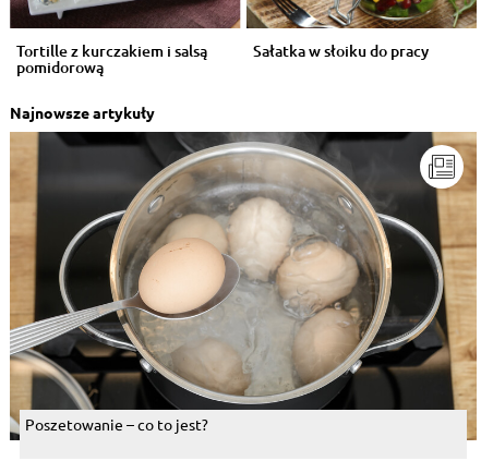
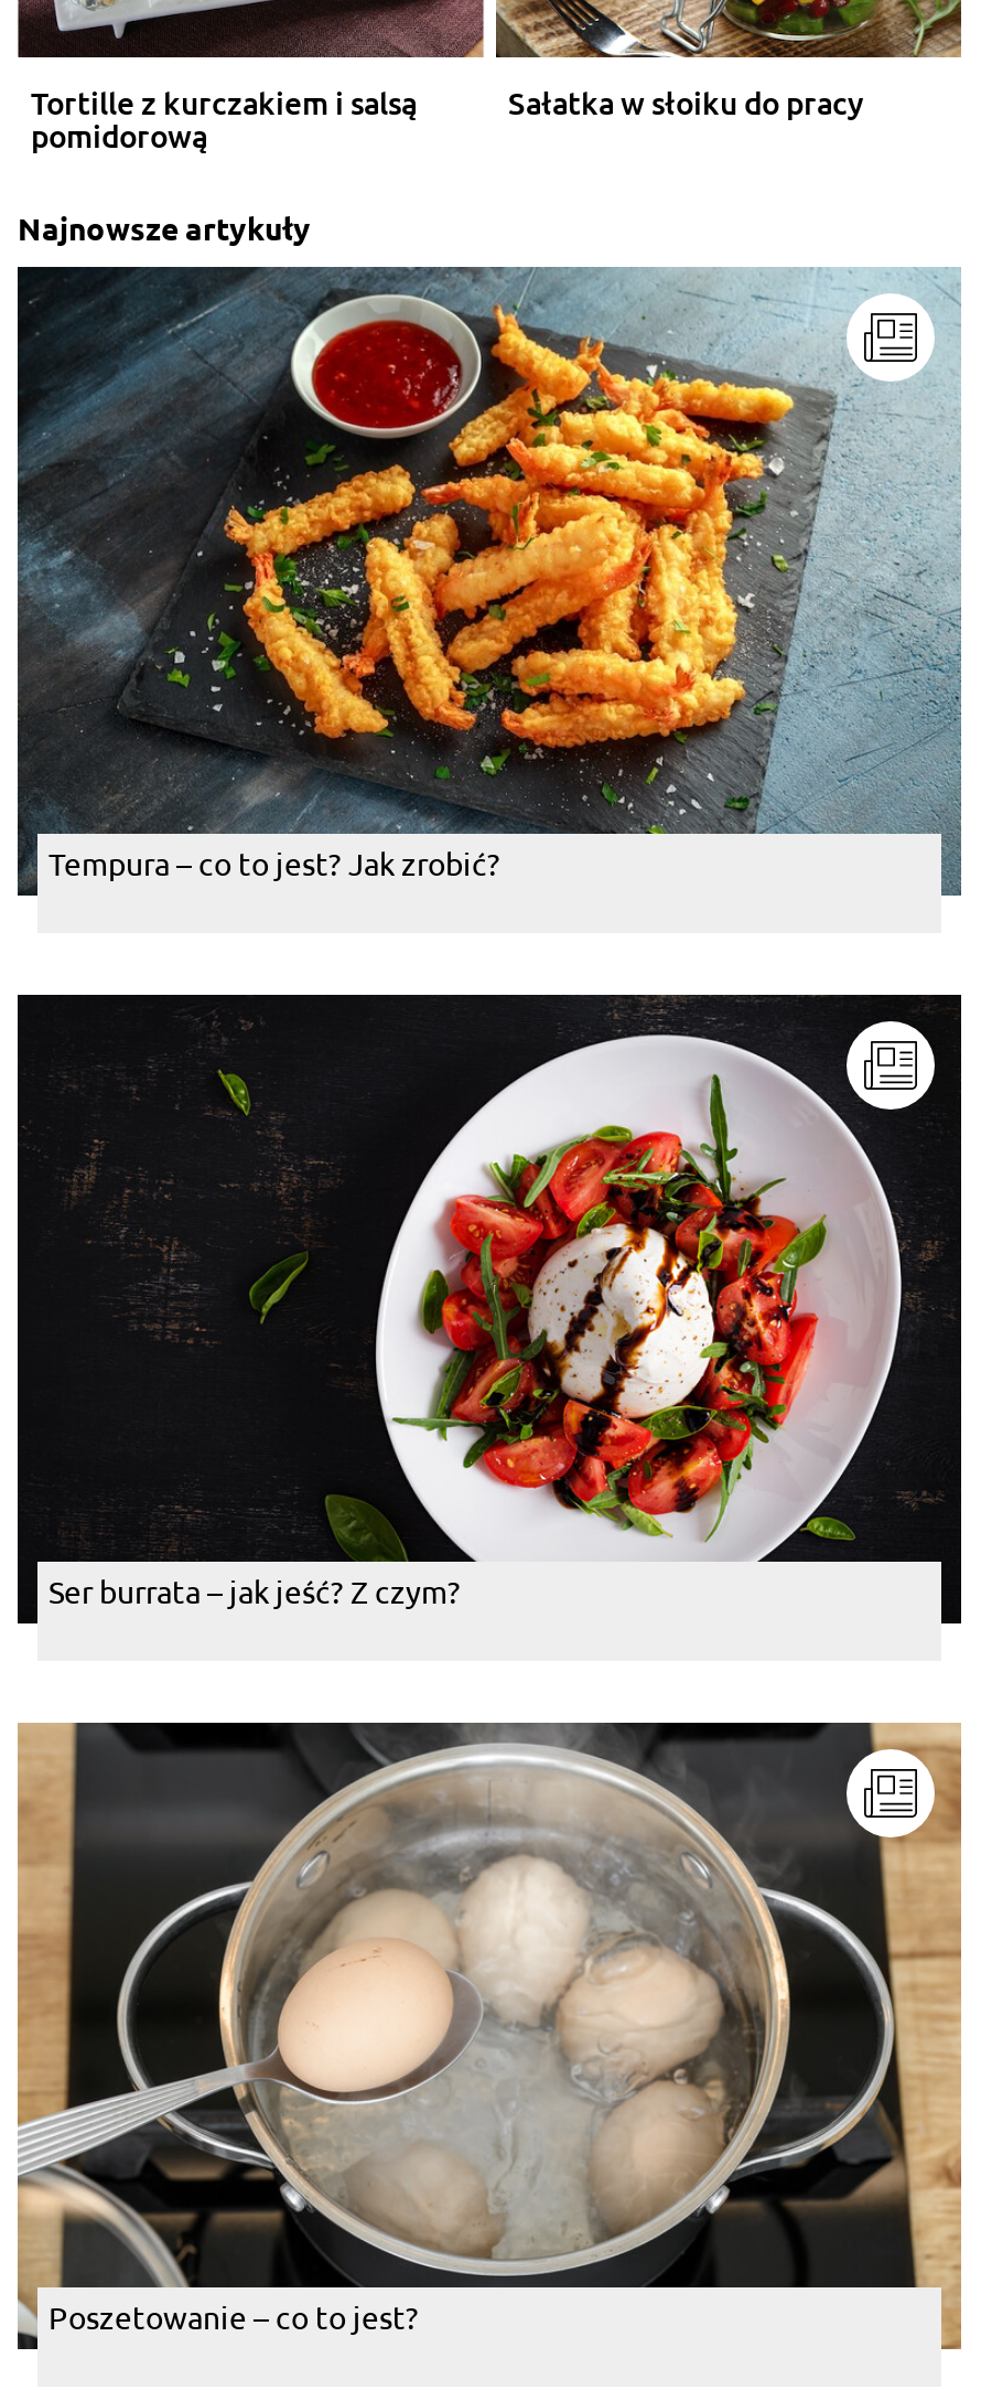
none -> [15,265,961,898] [image] | Tempura – co to jest? Jak zrobić?
none -> [15,993,963,1628] [image] | Ser burrata – jak jeść? Z czym?

